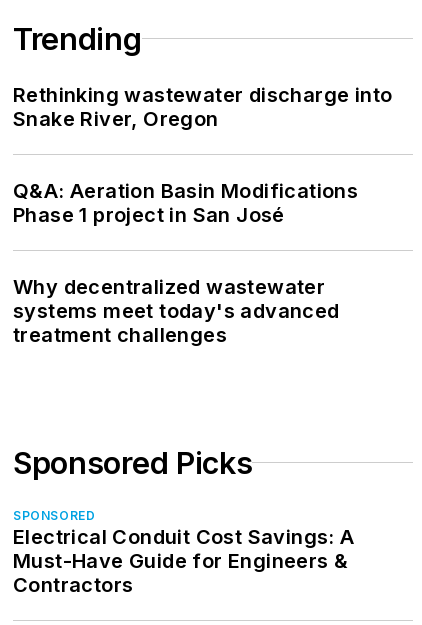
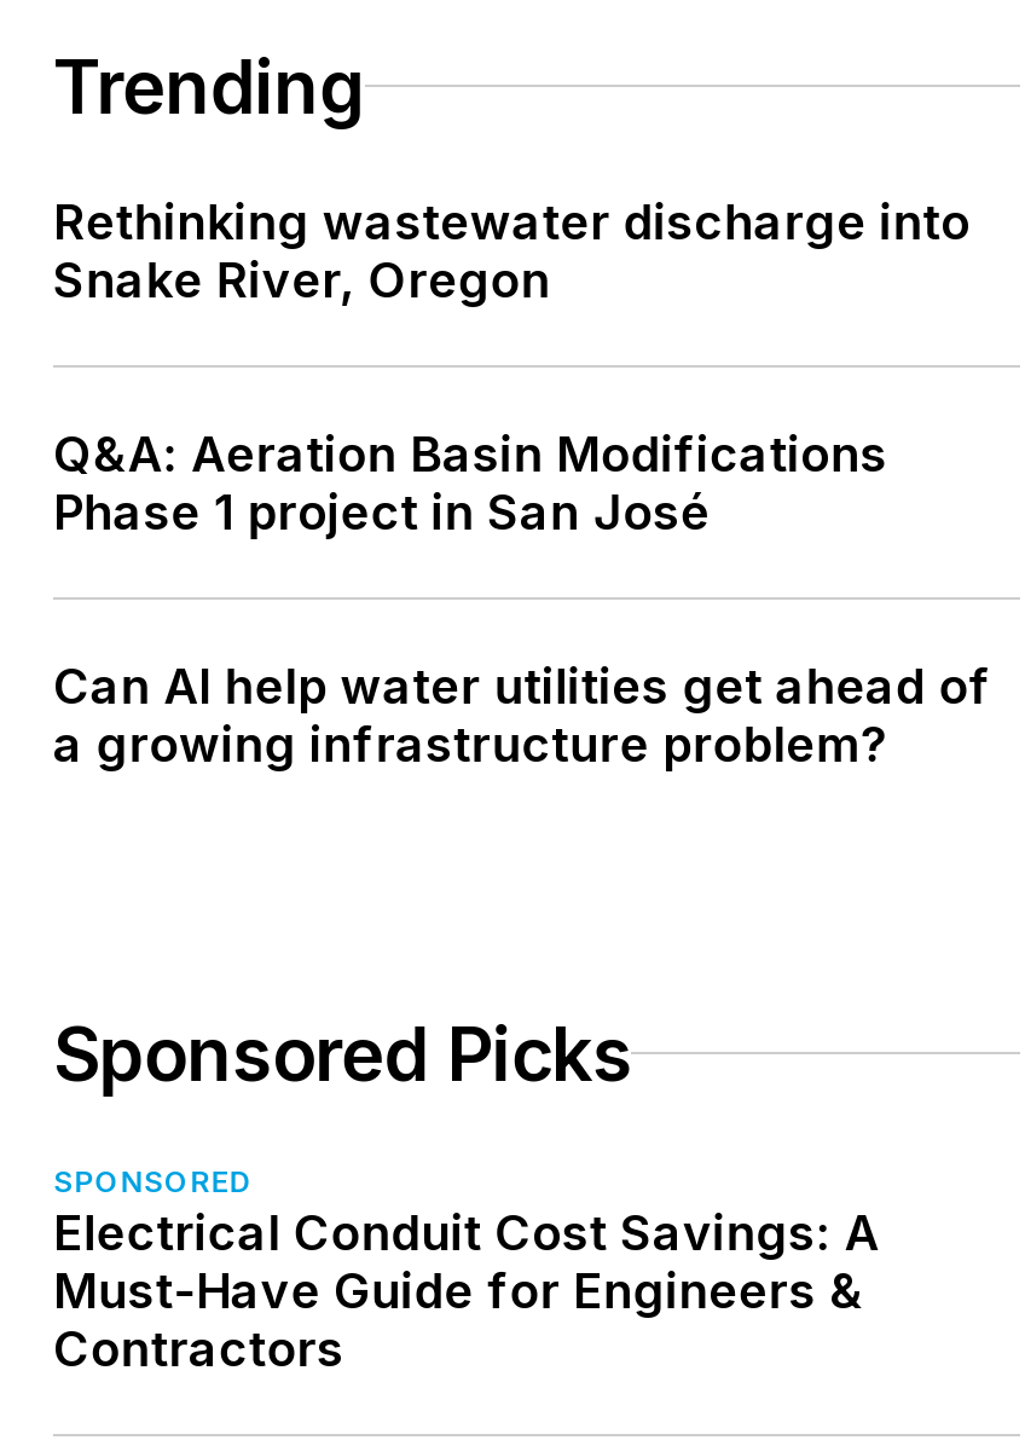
[13,275,340,347] Why decentralized wastewater | systems meet today's advanced | treatment challenges -> [53,657,991,773] Can AI help water utilities get ahead of | a growing infrastructure problem?

